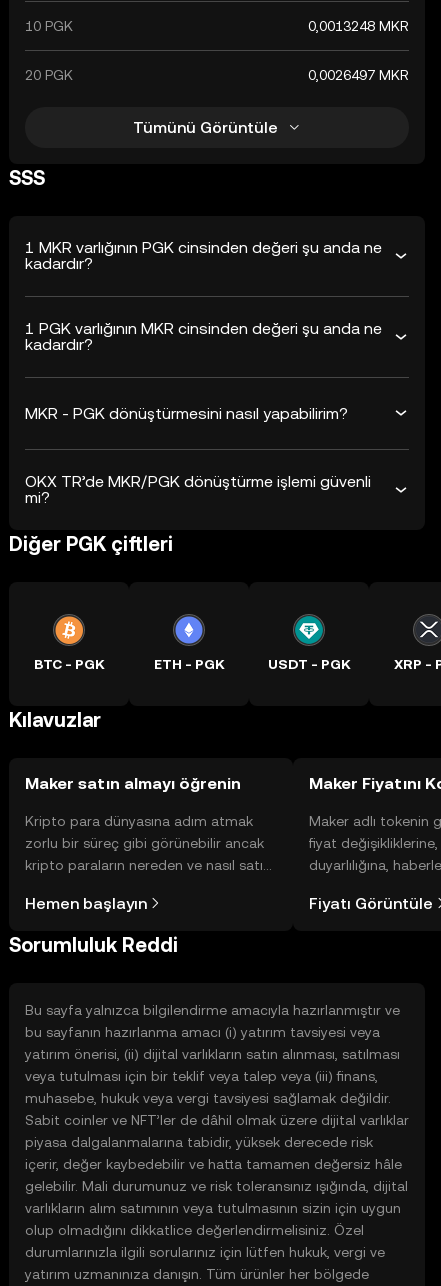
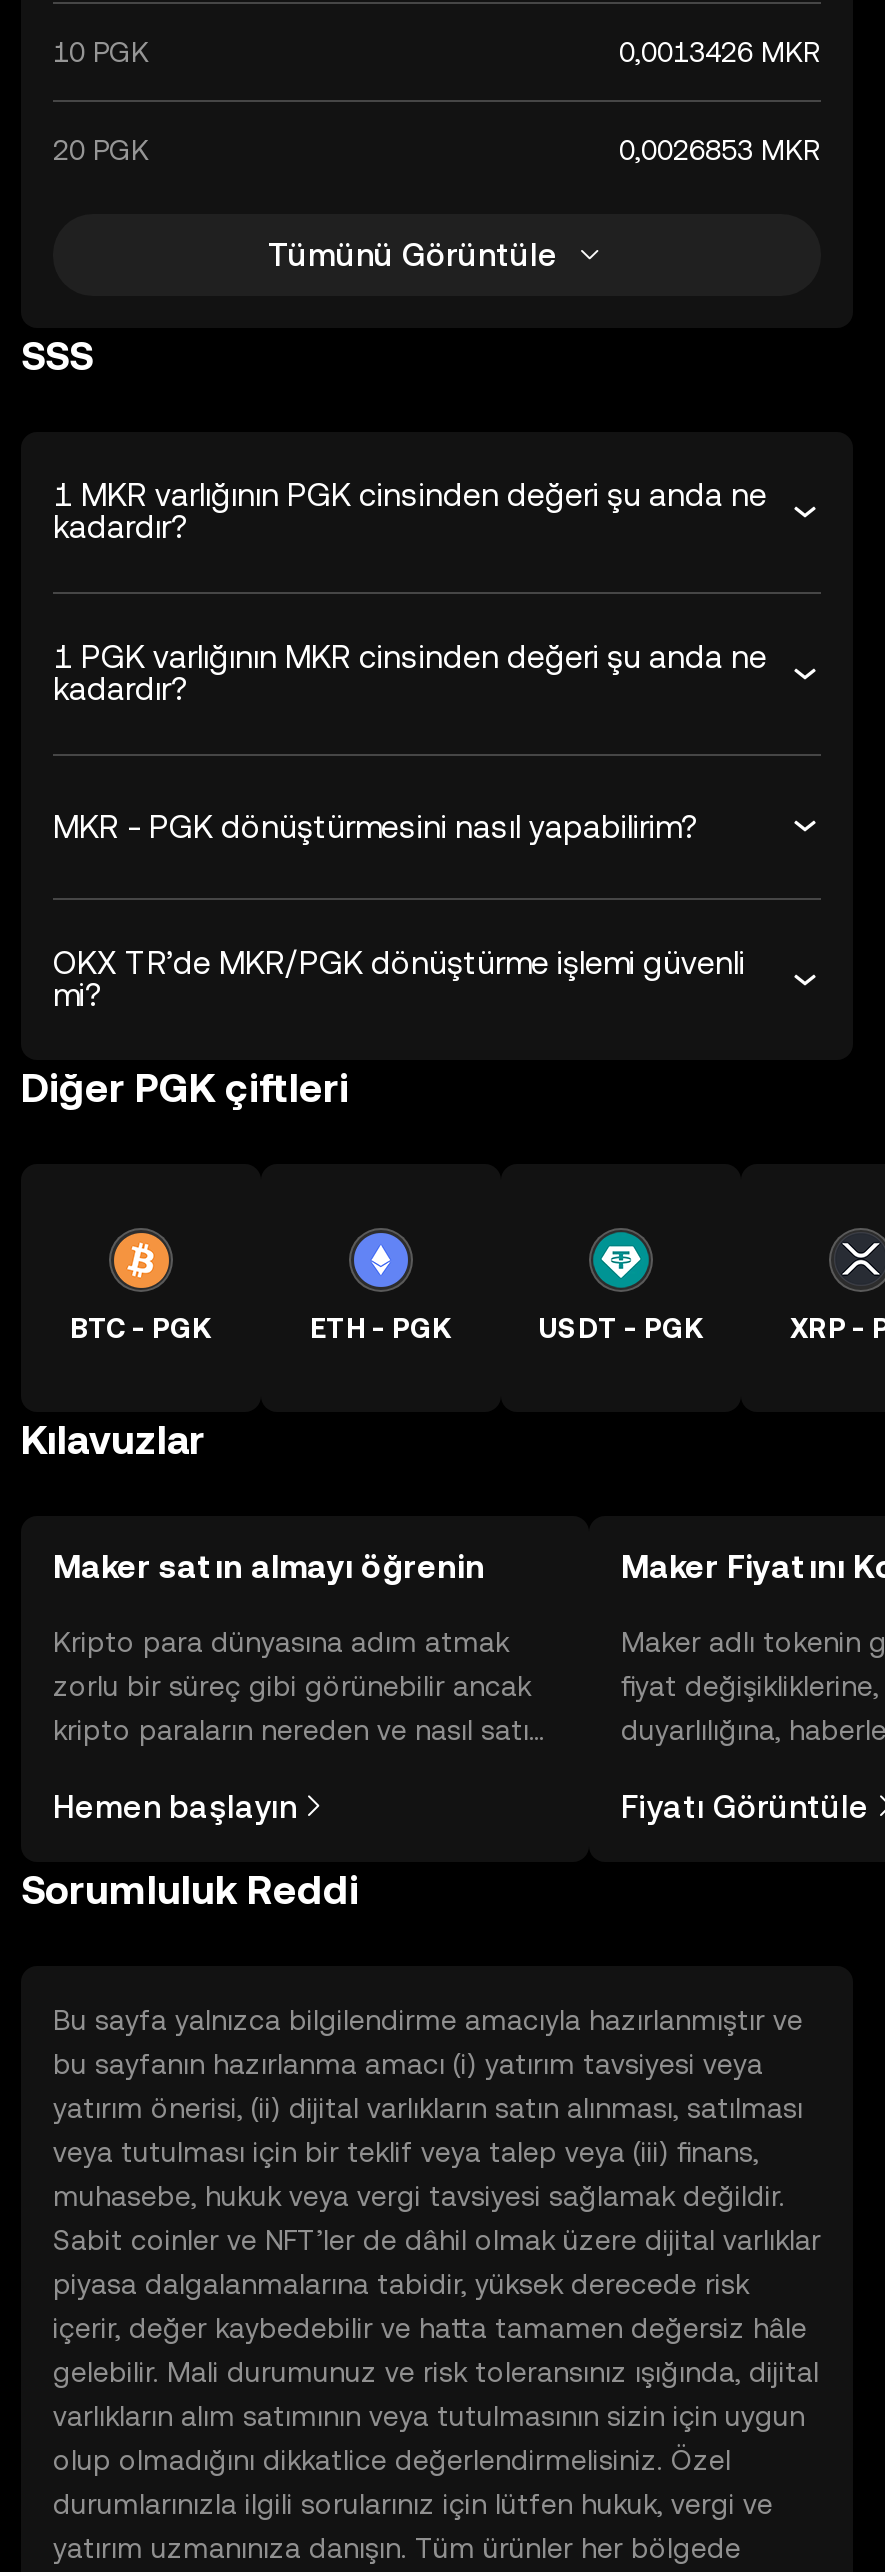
[308,18,409,34] 0,0013248 MKR -> [619,36,821,68] 0,0013426 MKR
[308,67,409,83] 0,0026497 MKR -> [619,134,821,166] 0,0026853 MKR

